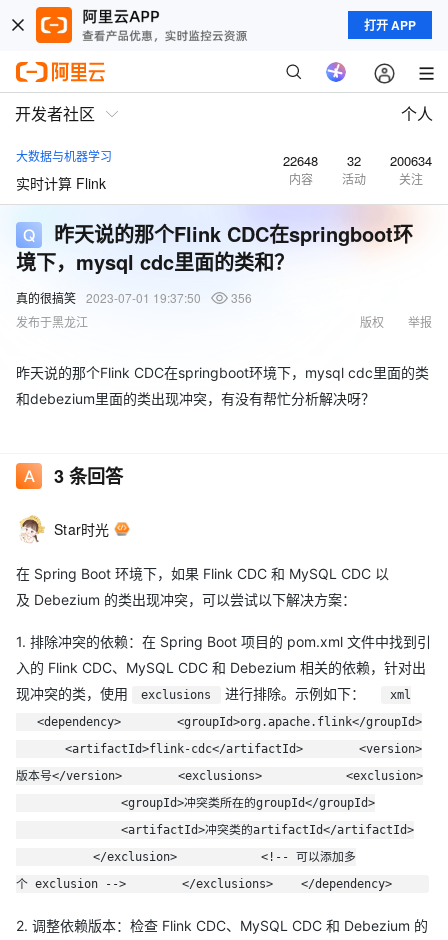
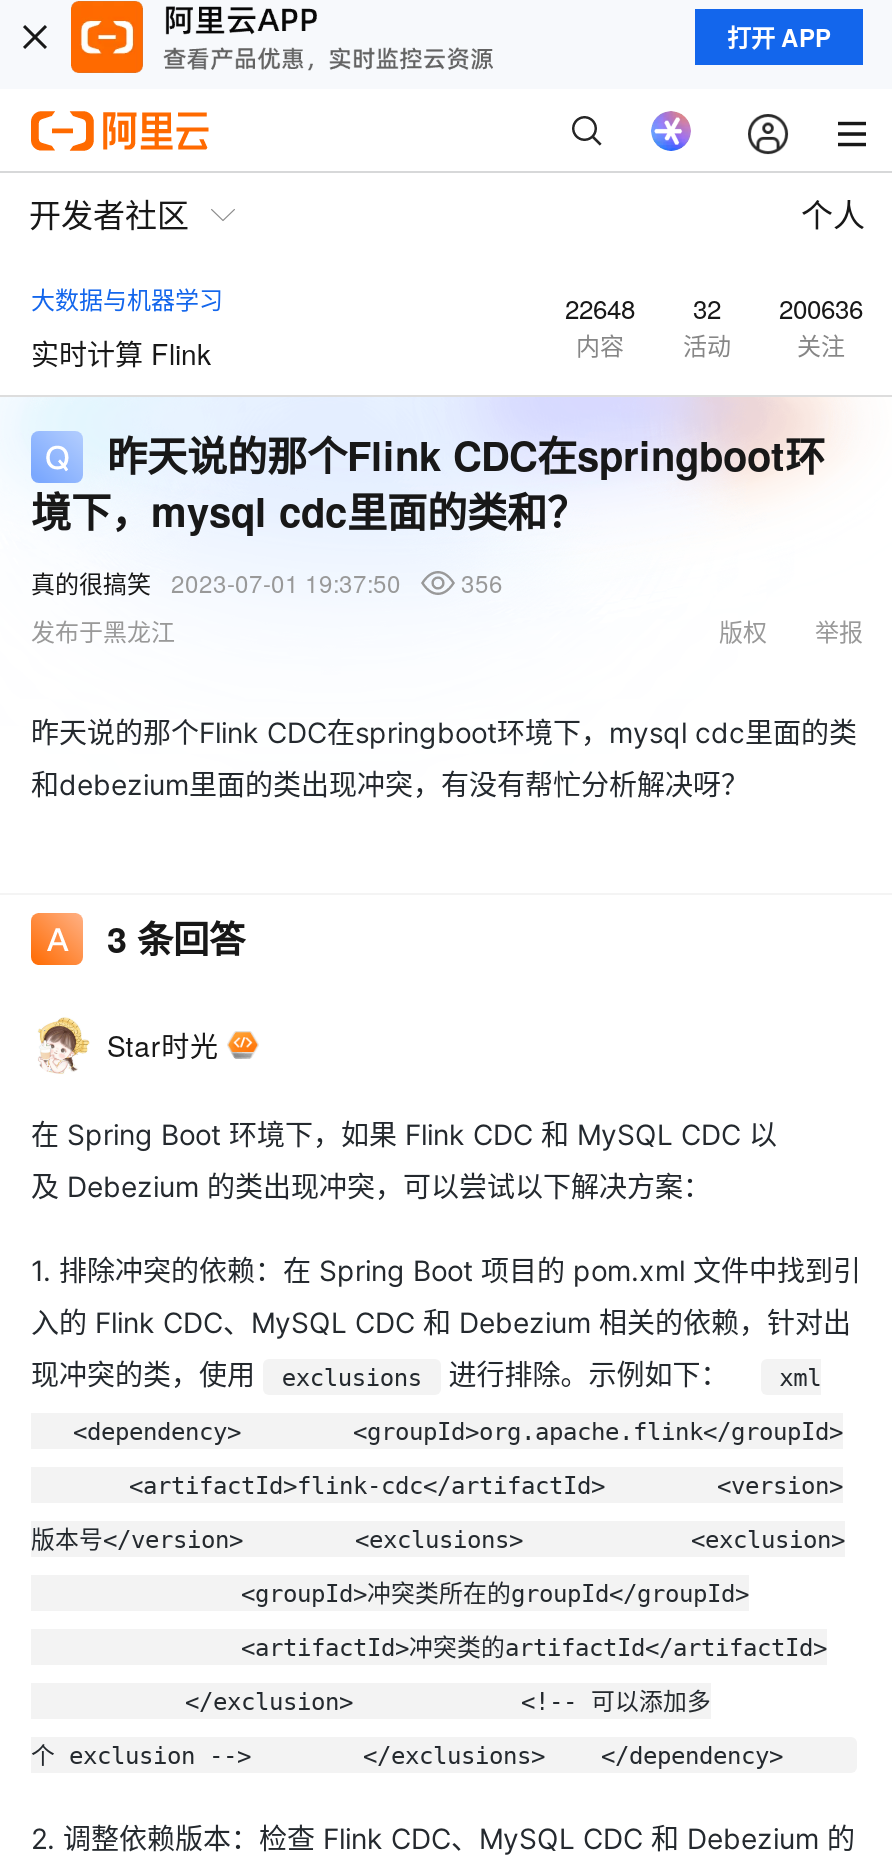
[283,150,432,169] 22648 32 200634 -> [565,288,863,326] 22648 32 200636

